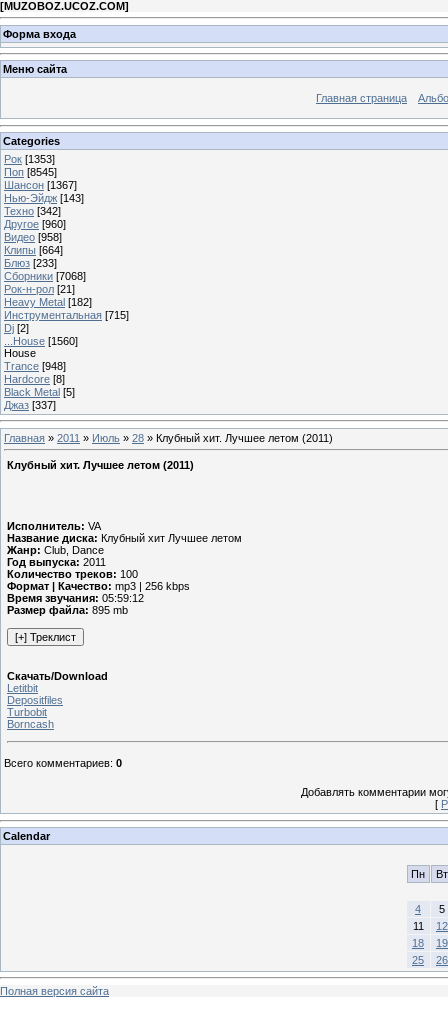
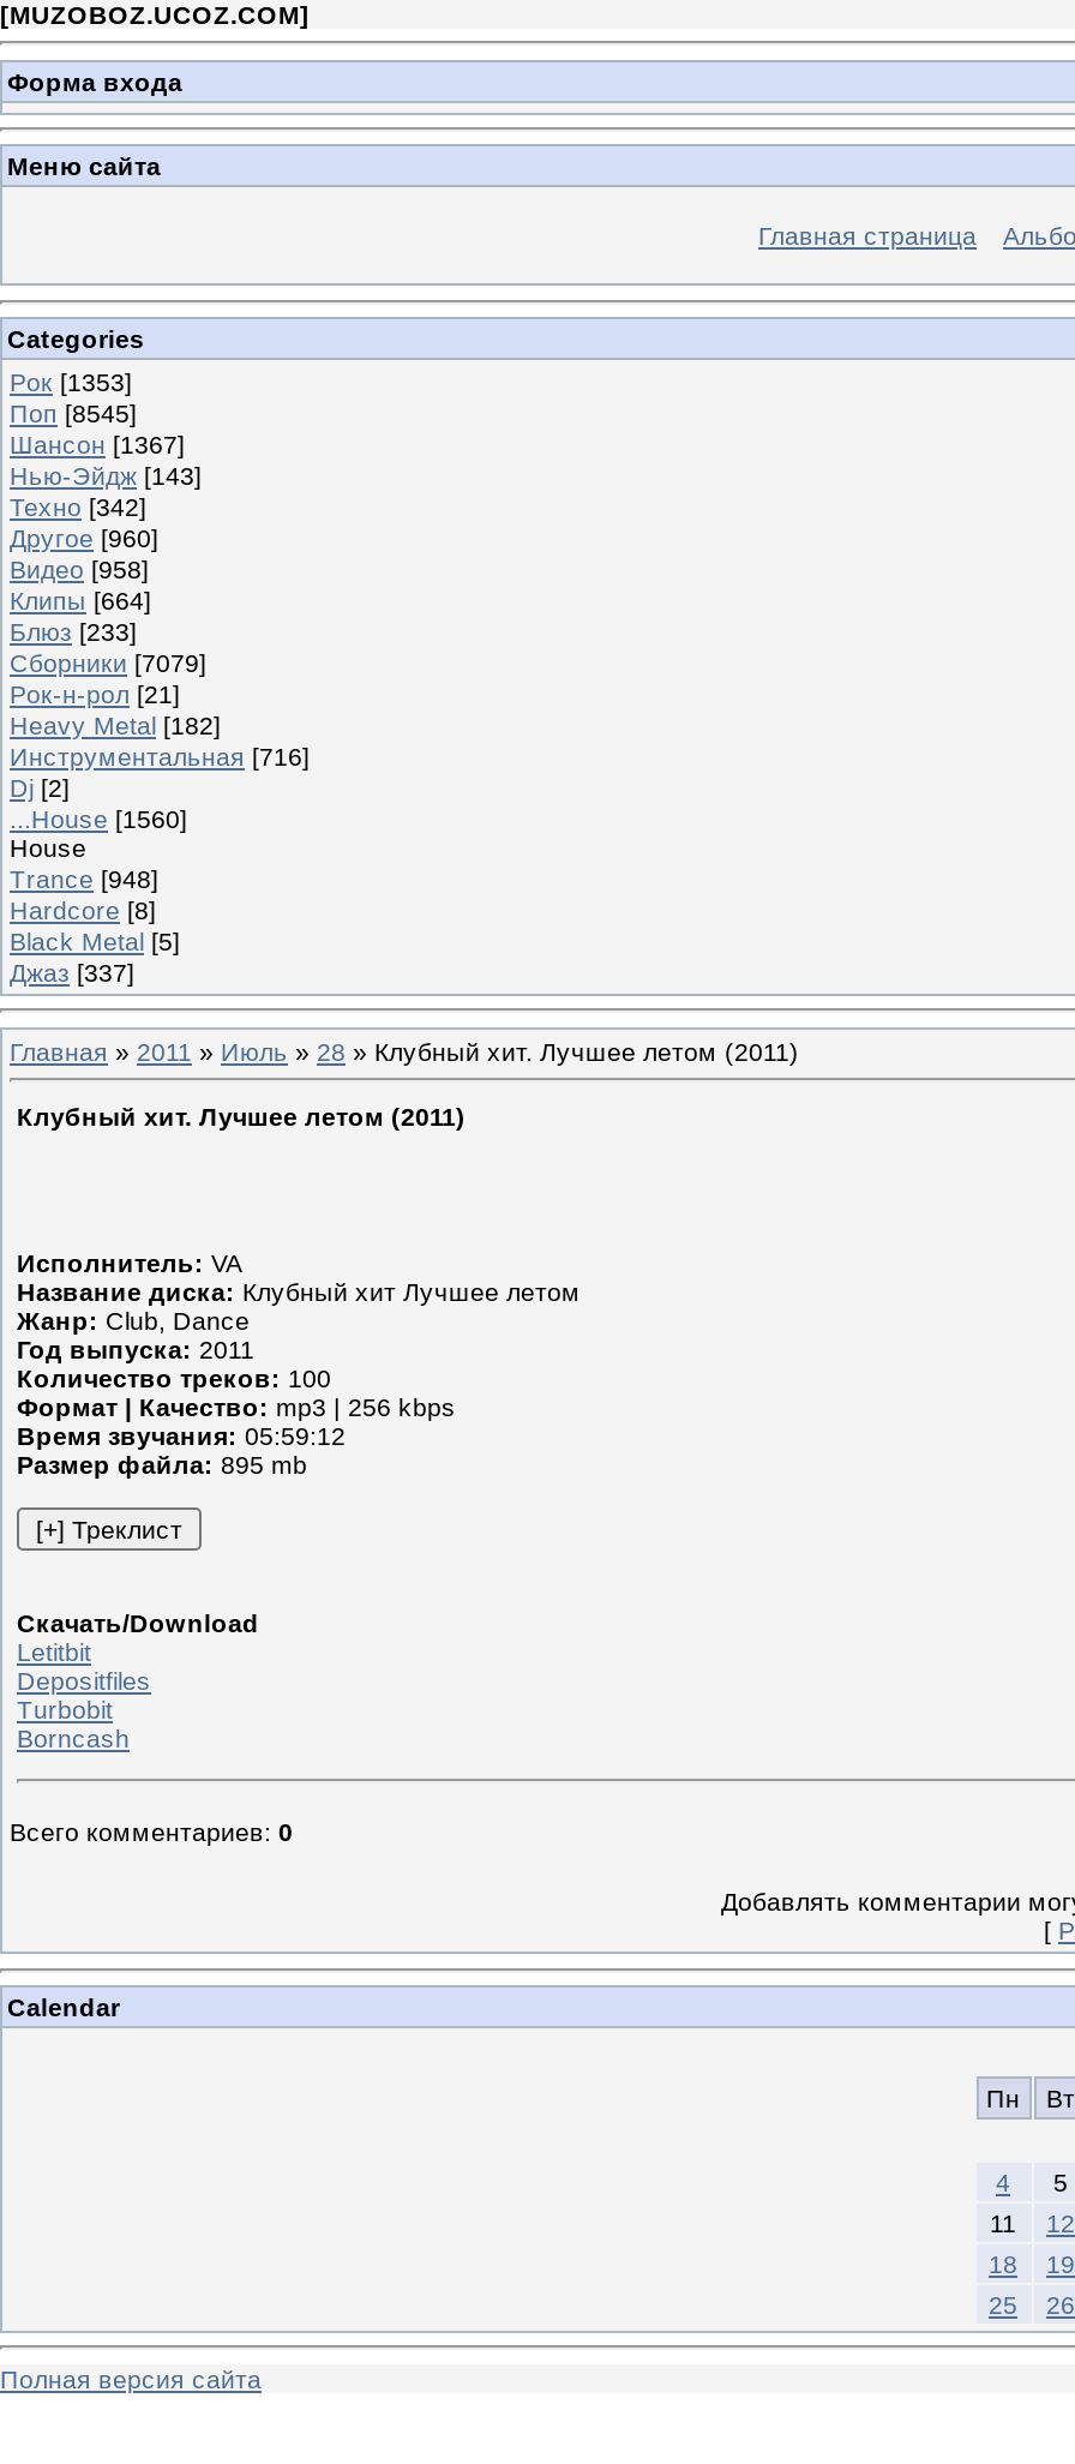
[4,270,86,282] Сборники [7068] -> [10,648,206,677] Сборники [7079]
[4,309,129,321] Инструментальная [715] -> [10,742,310,771] Инструментальная [716]

